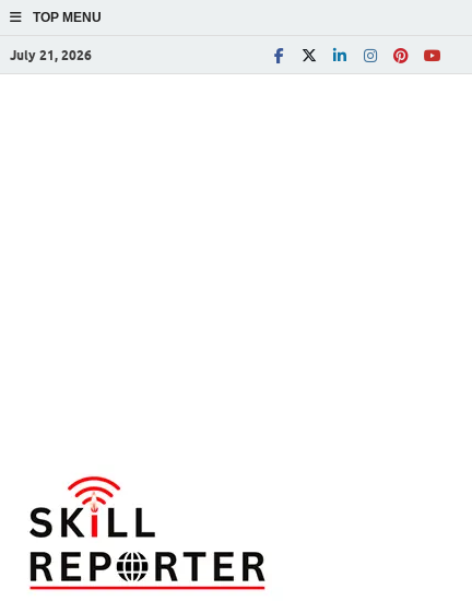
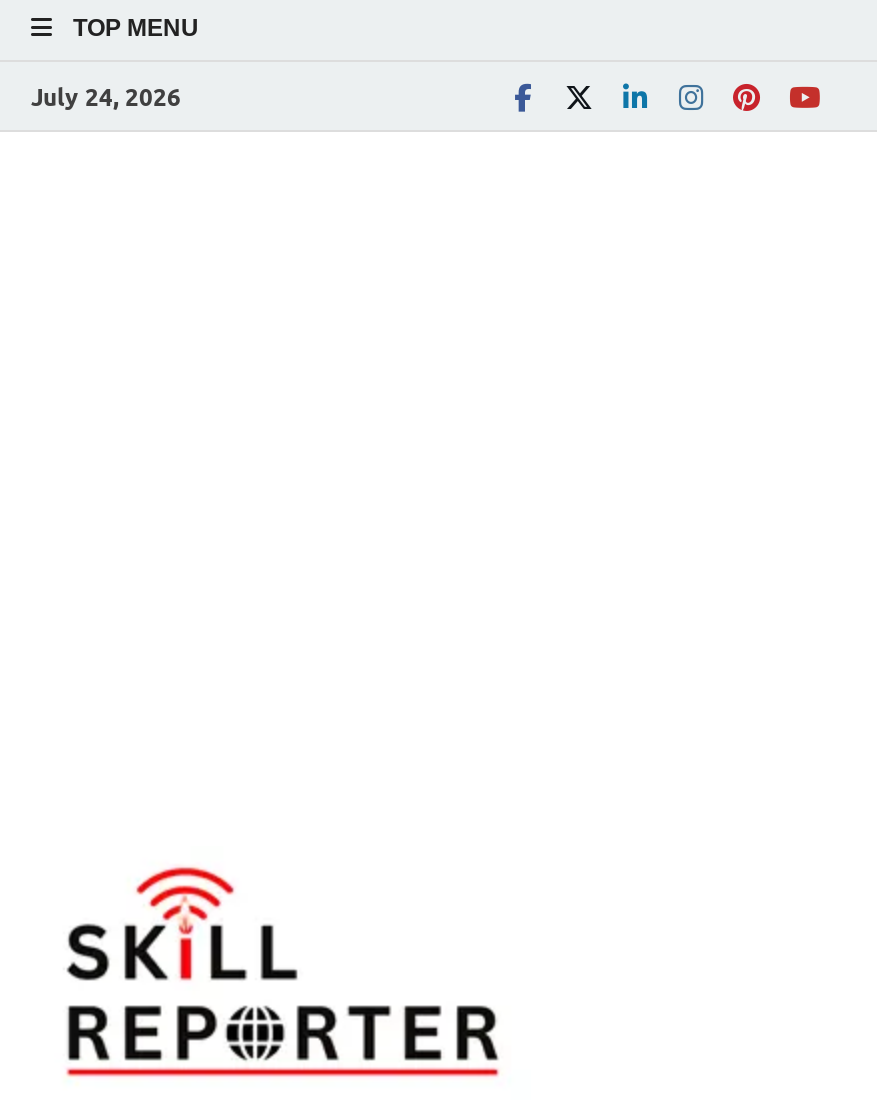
[10,46,92,63] July 21, 2026 -> [31,81,181,111] July 24, 2026

